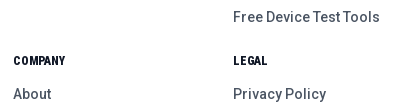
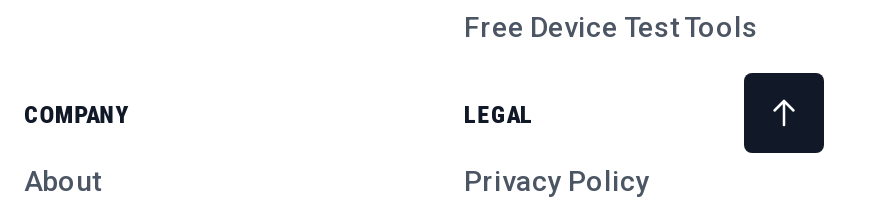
none -> [742,71,826,155] [image]

